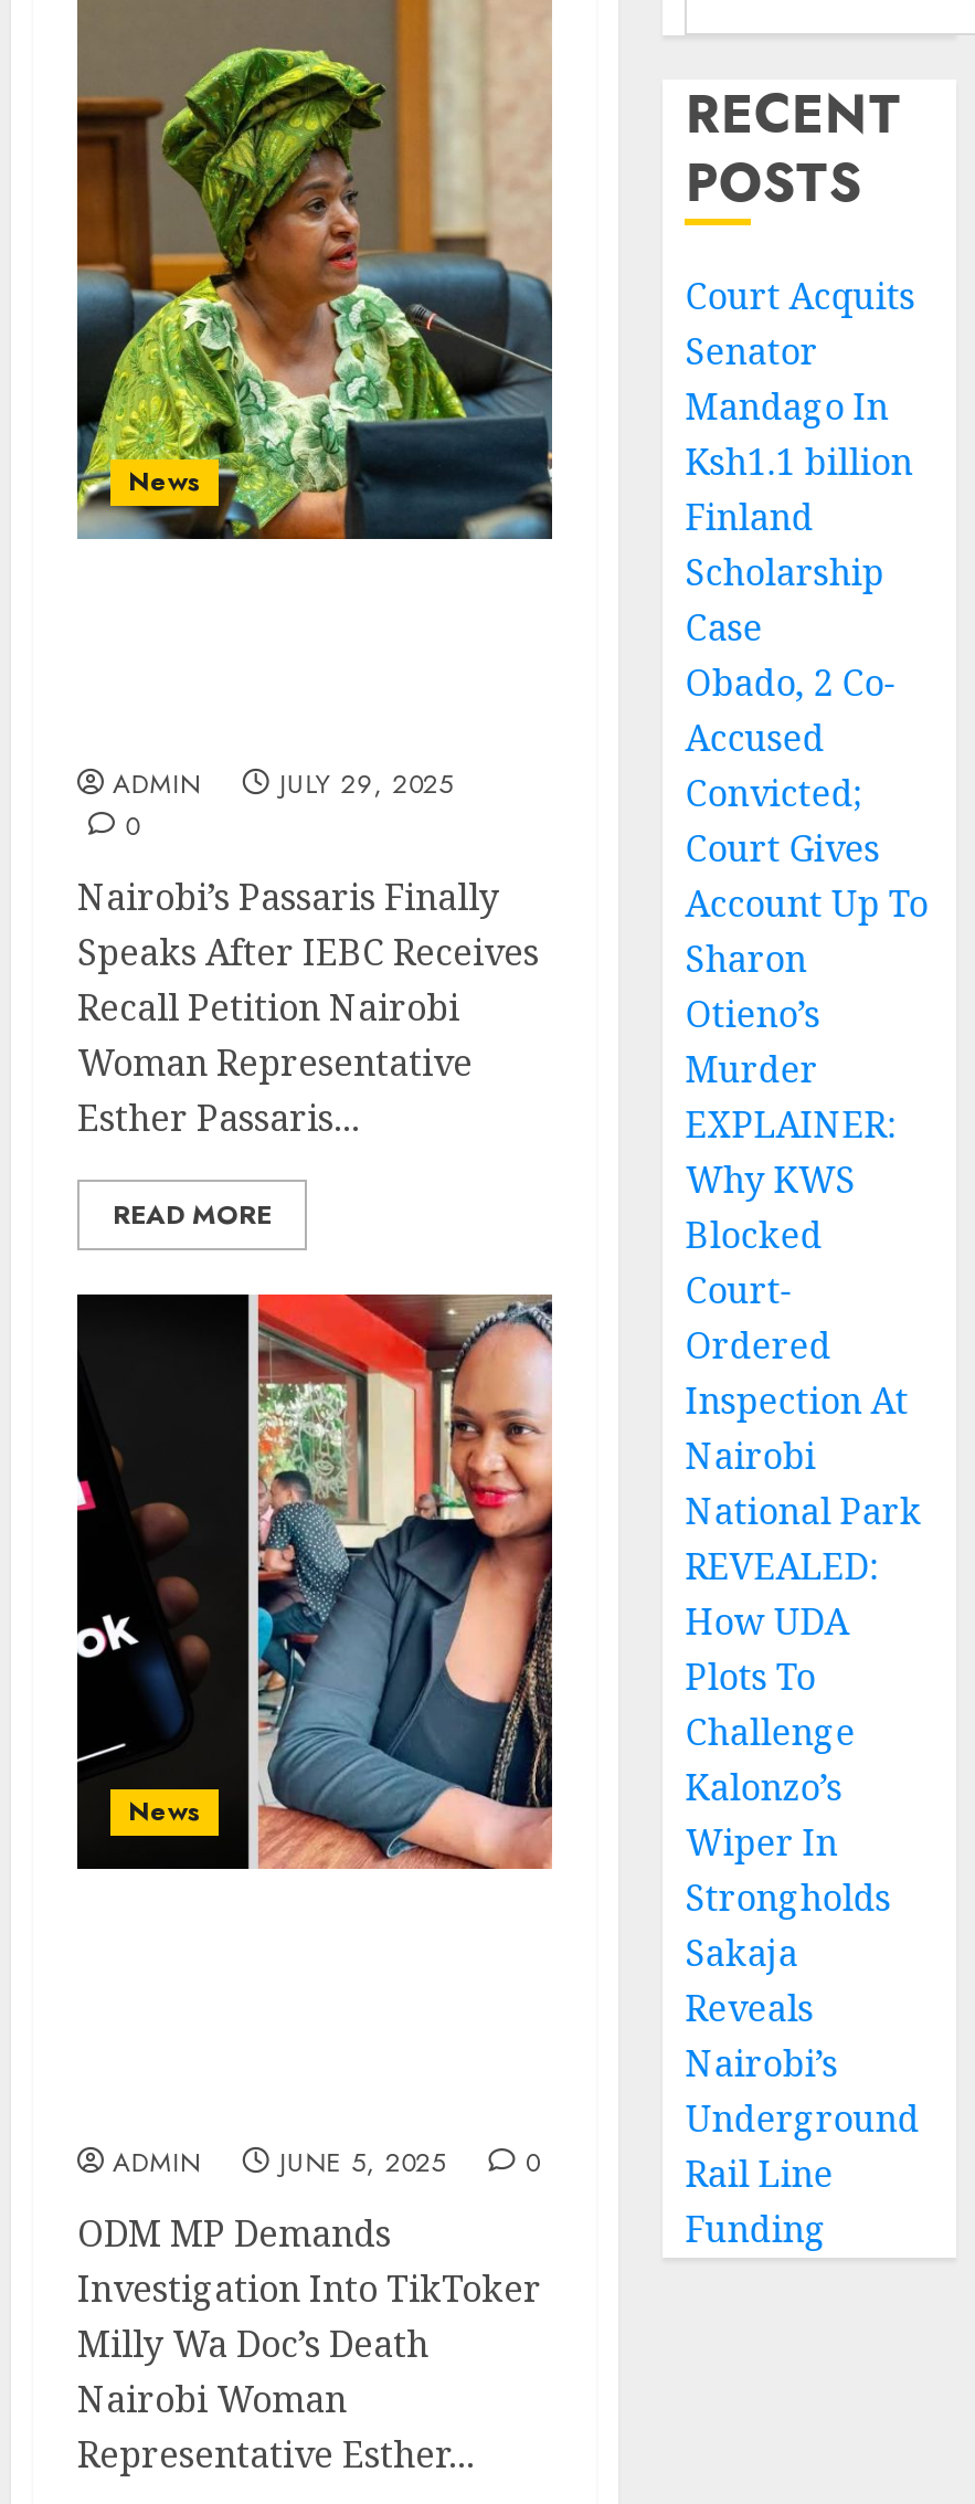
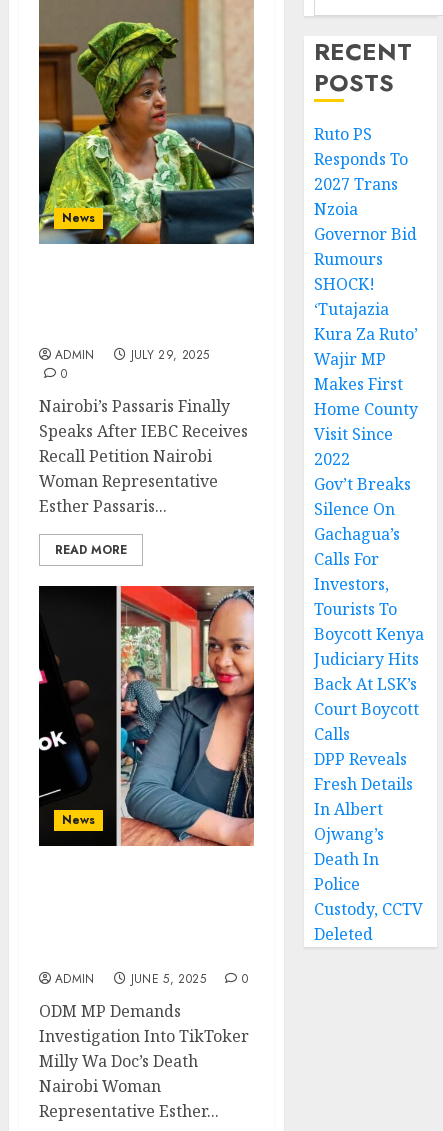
[685,272,928,2254] Court Acquits | Senator | Mandago In | Ksh1.1 billion | Finland | Scholarship | Case | Obado, 2 Co- | Accused | Convicted; | Court Gives | Account Up To | Sharon | Otieno’s | Murder | EXPLAINER: | Why KWS | Blocked | Court- | Ordered | Inspection At | Nairobi | National Park | REVEALED: | How UDA | Plots To | Challenge | Kalonzo’s | Wiper In | Strongholds | Sakaja | Reveals | Nairobi’s | Underground | Rail Line | Funding -> [314,123,424,945] Ruto PS | Responds To | 2027 Trans | Nzoia | Governor Bid | Rumours | SHOCK! | ‘Tutajazia | Kura Za Ruto’ | Wajir MP | Makes First | Home County | Visit Since | 2022 | Gov’t Breaks | Silence On | Gachagua’s | Calls For | Investors, | Tourists To | Boycott Kenya | Judiciary Hits | Back At LSK’s | Court Boycott | Calls | DPP Reveals | Fresh Details | In Albert | Ojwang’s | Death In | Police | Custody, CCTV | Deleted

